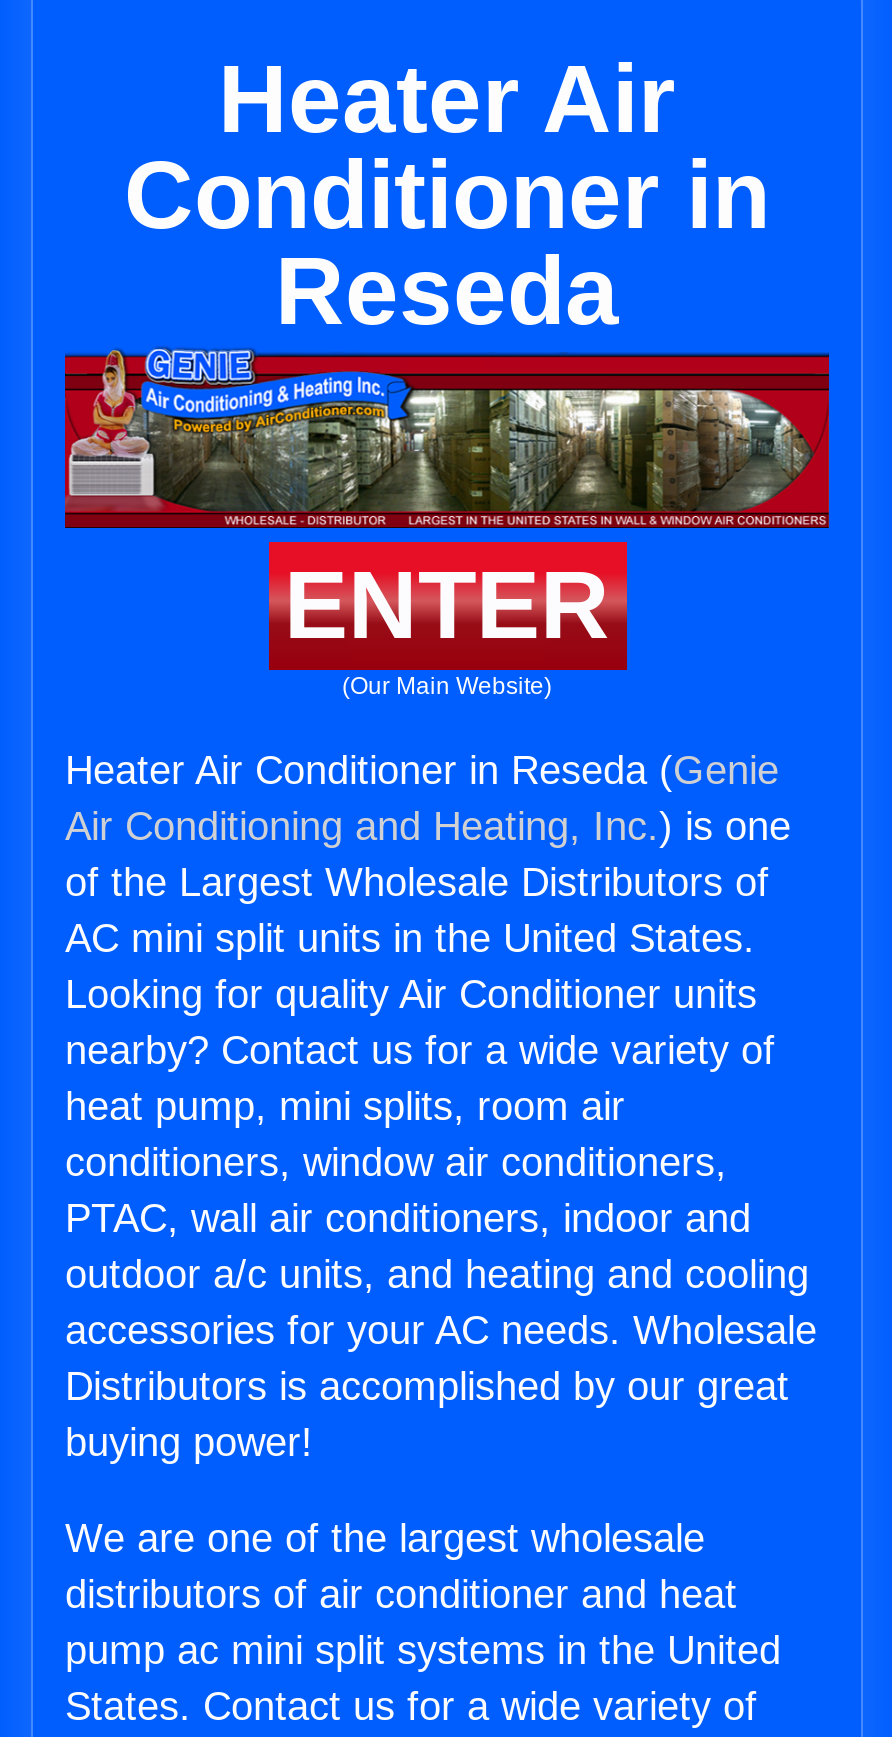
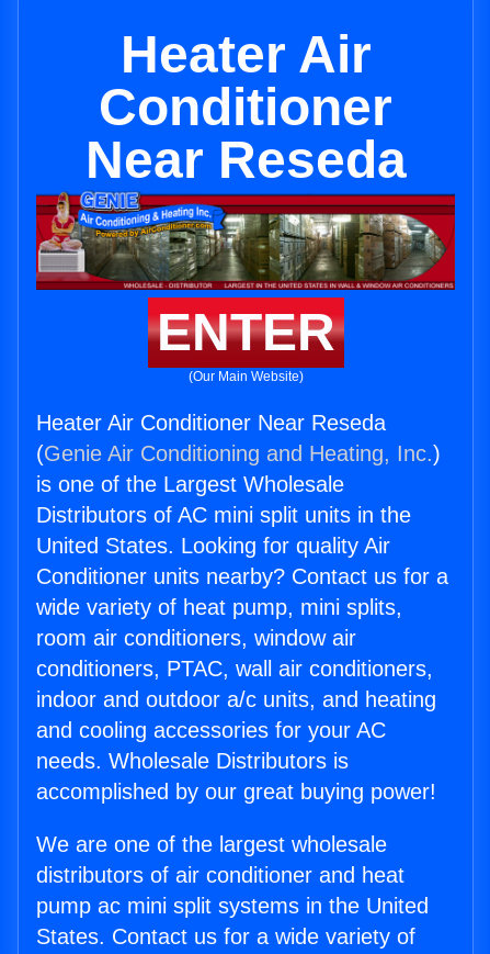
[124,142,770,344] Conditioner in | Reseda -> [85,78,406,189] Conditioner | Near Reseda
[65,748,817,1464] Heater Air Conditioner in Reseda (Genie | Air Conditioning and Heating, Inc.) is one | of the Largest Wholesale Distributors of | AC mini split units in the United States. | Looking for quality Air Conditioner units | nearby? Contact us for a wide variety of | heat pump, mini splits, room air | conditioners, window air conditioners, | PTAC, wall air conditioners, indoor and | outdoor a/c units, and heating and cooling | accessories for your AC needs. Wholesale | Distributors is accomplished by our great | buying power! -> [36,411,448,804] Heater Air Conditioner Near Reseda | (Genie Air Conditioning and Heating, Inc.) | is one of the Largest Wholesale | Distributors of AC mini split units in the | United States. Looking for quality Air | Conditioner units nearby? Contact us for a | wide variety of heat pump, mini splits, | room air conditioners, window air | conditioners, PTAC, wall air conditioners, | indoor and outdoor a/c units, and heating | and cooling accessories for your AC | needs. Wholesale Distributors is | accomplished by our great buying power!

